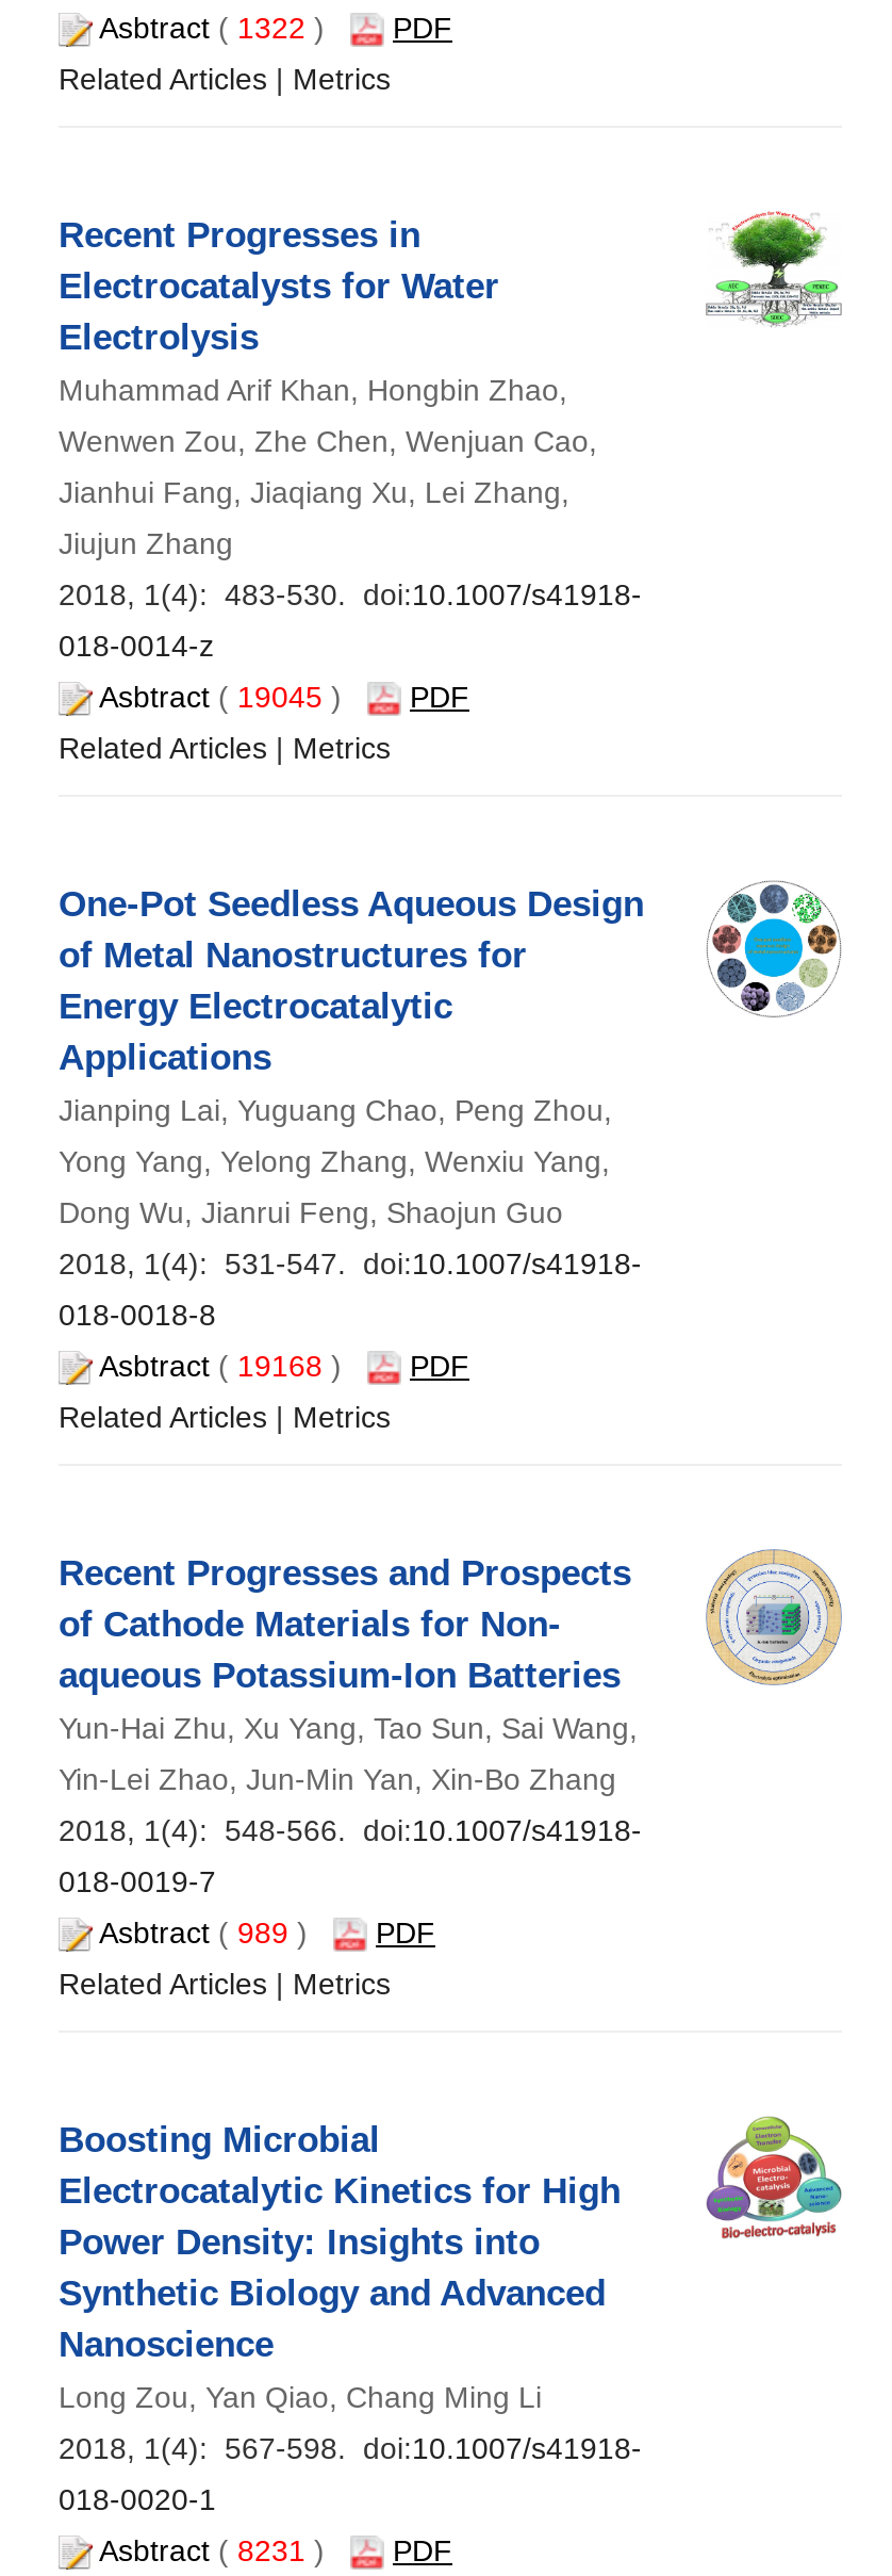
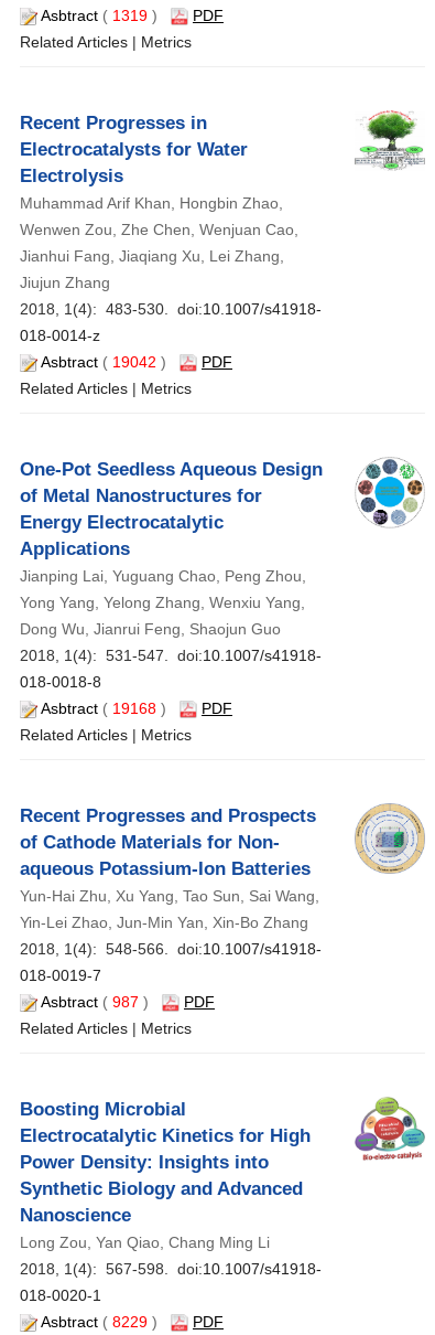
[99,11,452,45] Asbtract (1322) PDF -> [41,7,224,24] Asbtract (1319) PDF
[99,680,469,714] Asbtract (19045) PDF -> [41,353,232,371] Asbtract (19042) PDF
[99,1915,435,1950] Asbtract (989) PDF -> [41,993,215,1011] Asbtract (987) PDF
[99,2533,452,2567] Asbtract (8231) PDF -> [41,1313,224,1331] Asbtract (8229) PDF

